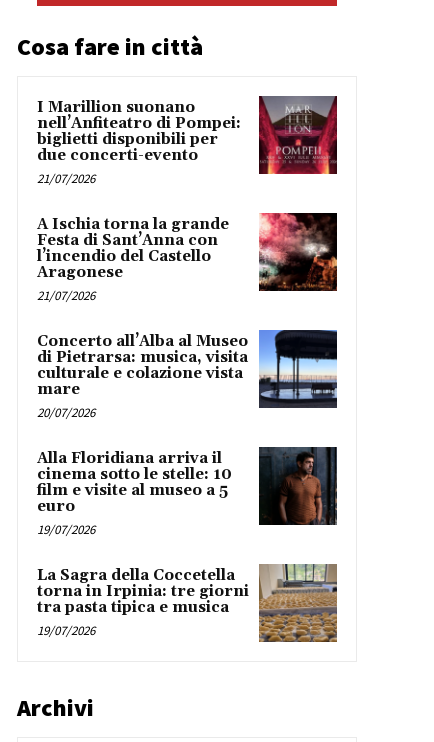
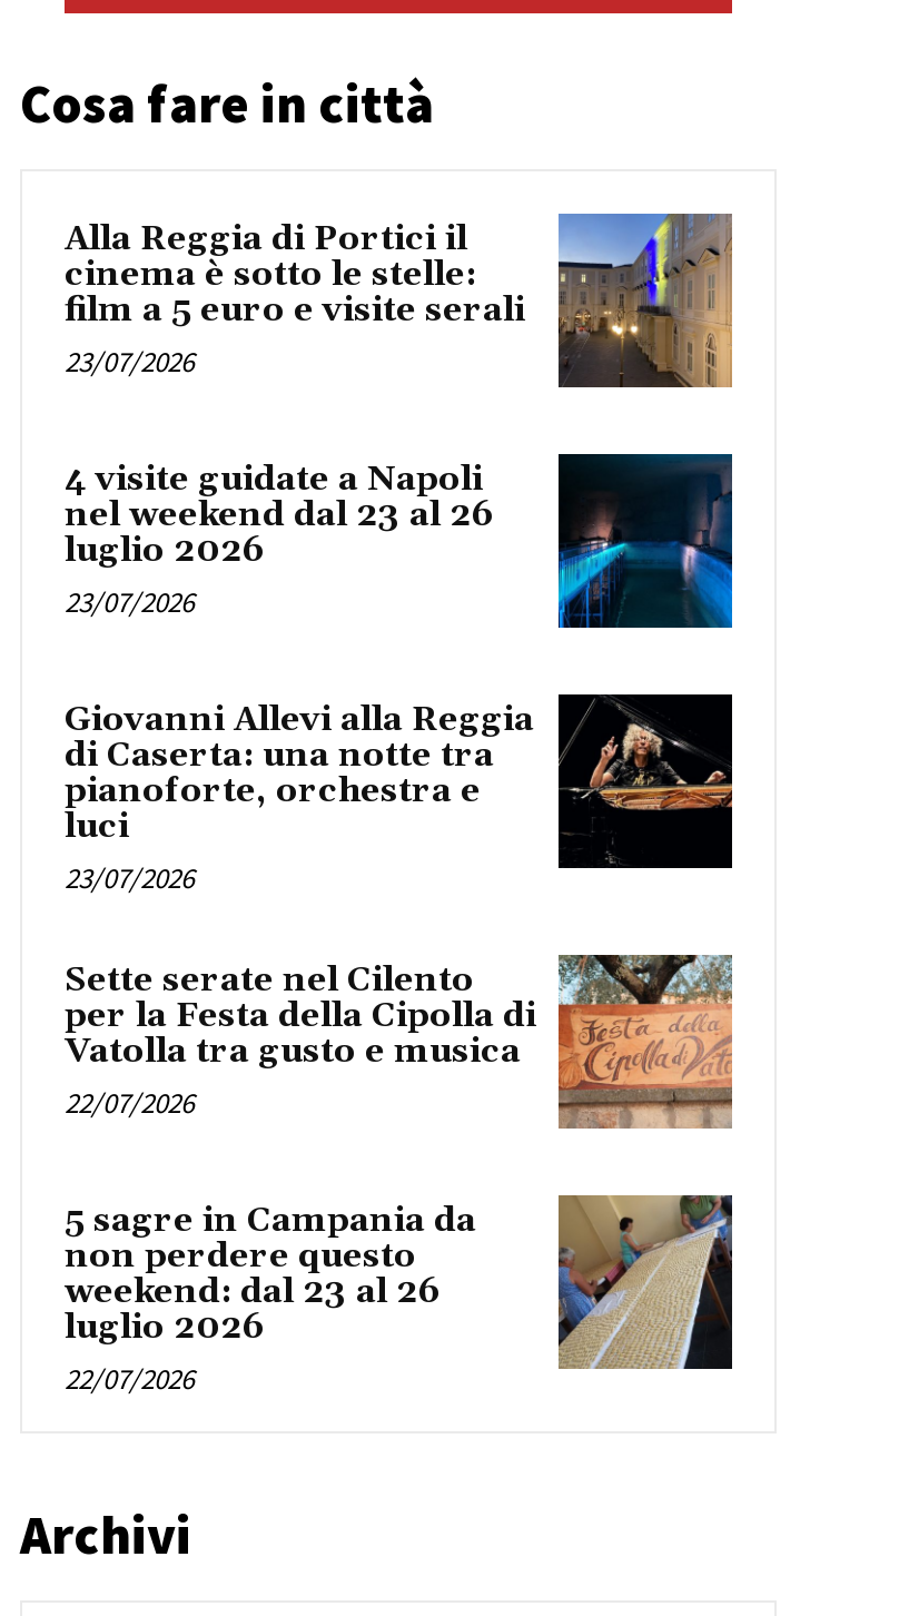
[37,95,338,187] [image] | I Marillion suonano | nell’Anfiteatro di Pompei: | biglietti disponibili per | due concerti-evento | 21/07/2026 -> [65,211,734,390] [image] | Alla Reggia di Portici il | cinema è sotto le stelle: | film a 5 euro e visite serali | 23/07/2026
[37,212,338,304] [image] | A Ischia torna la grande | Festa di Sant’Anna con | l’incendio del Castello | Aragonese | 21/07/2026 -> [65,452,734,630] [image] | 4 visite guidate a Napoli | nel weekend dal 23 al 26 | luglio 2026 | 23/07/2026
[37,329,338,421] [image] | Concerto all’Alba al Museo | di Pietrarsa: musica, visita | culturale e colazione vista | mare | 20/07/2026 -> [65,692,734,898] [image] | Giovanni Allevi alla Reggia | di Caserta: una notte tra | pianoforte, orchestra e | luci | 23/07/2026
[37,447,338,538] [image] | Alla Floridiana arriva il | cinema sotto le stelle: 10 | film e visite al museo a 5 | euro | 19/07/2026 -> [65,955,734,1131] [image] | Sette serate nel Cilento | per la Festa della Cipolla di | Vatolla tra gusto e musica | 22/07/2026
[37,555,338,643] [image] | La Sagra della Coccetella | torna in Irpinia: tre giorni | tra pasta tipica e musica | 19/07/2026 -> [65,1193,734,1399] [image] | 5 sagre in Campania da | non perdere questo | weekend: dal 23 al 26 | luglio 2026 | 22/07/2026

